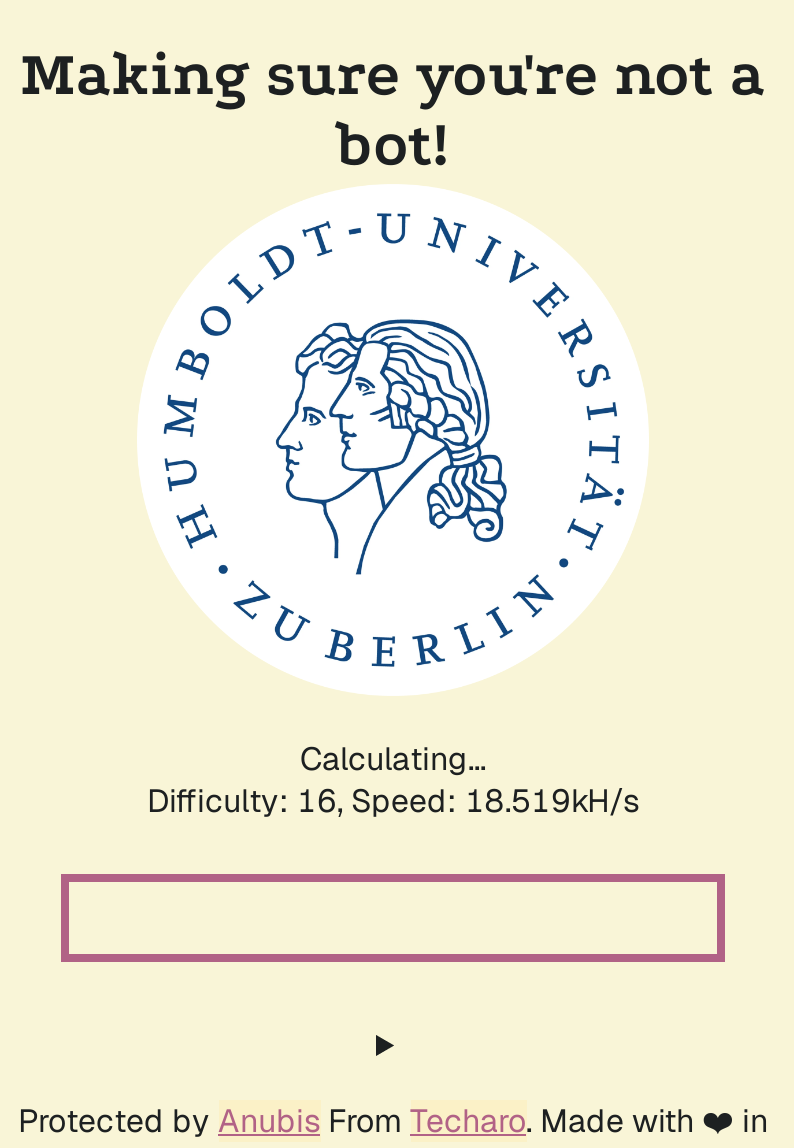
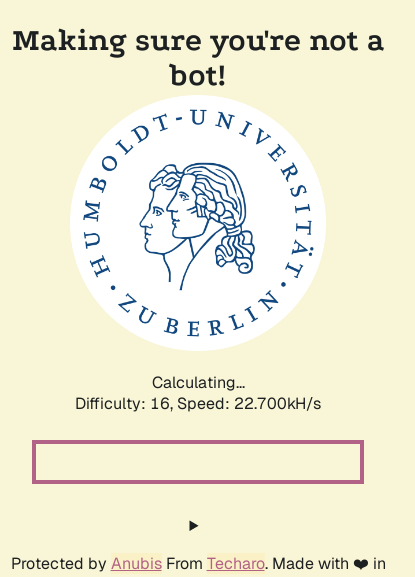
[147,780,639,822] Difficulty: 16, Speed: 18.519kH/s -> [75,393,321,414] Difficulty: 16, Speed: 22.700kH/s

